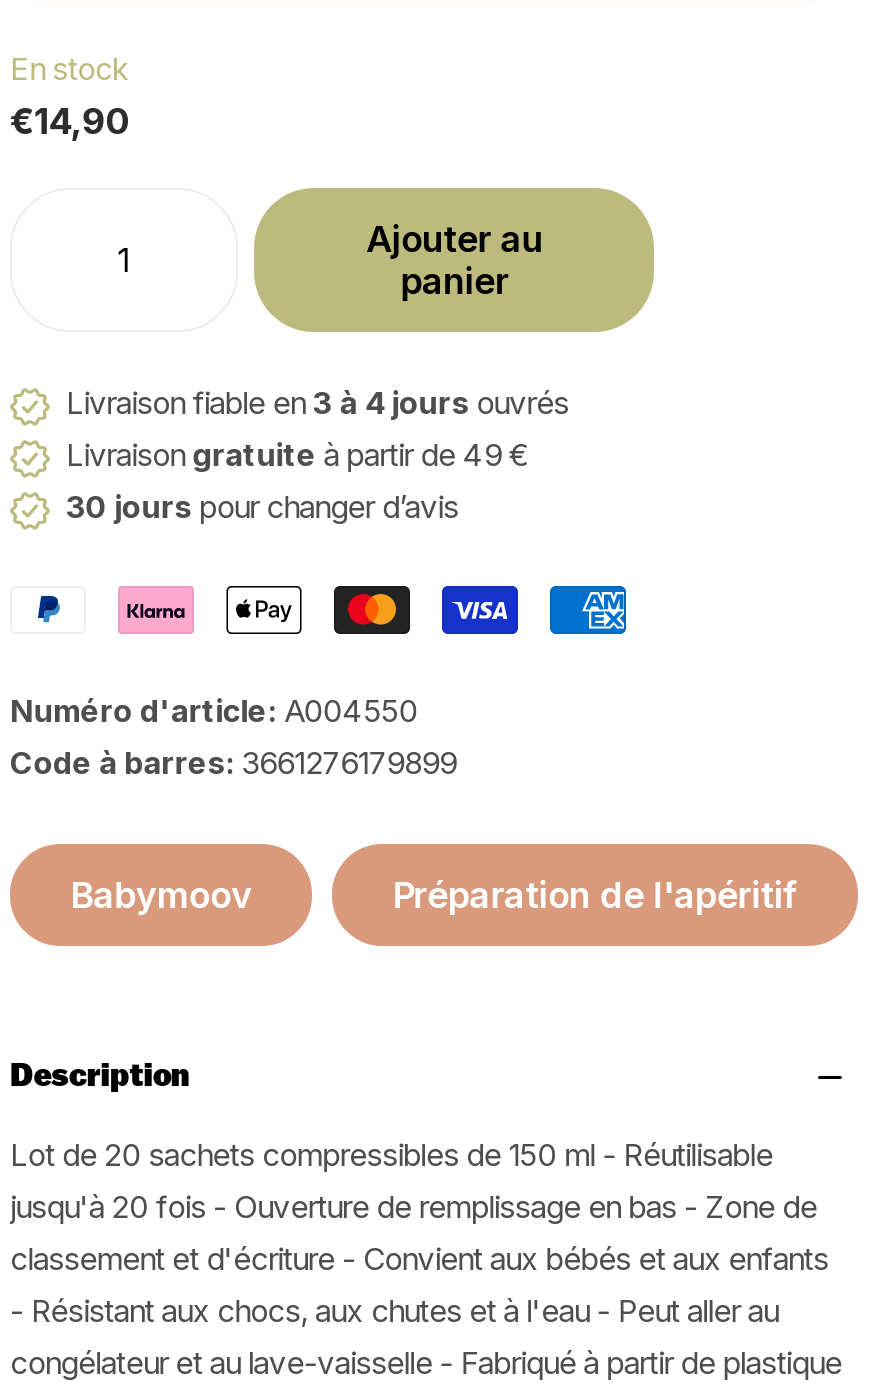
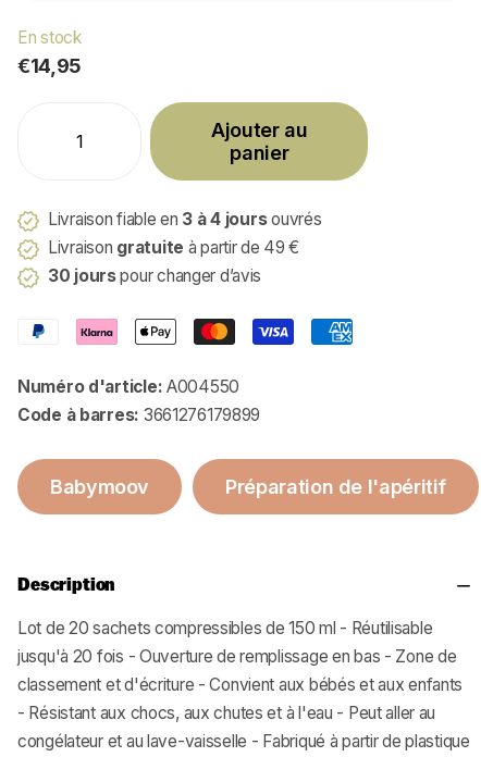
[10,101,130,143] €14,90 -> [17,55,82,78] €14,95

